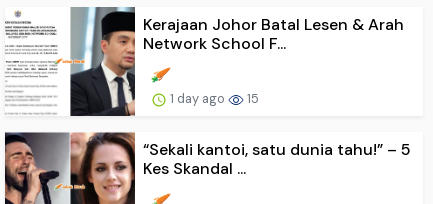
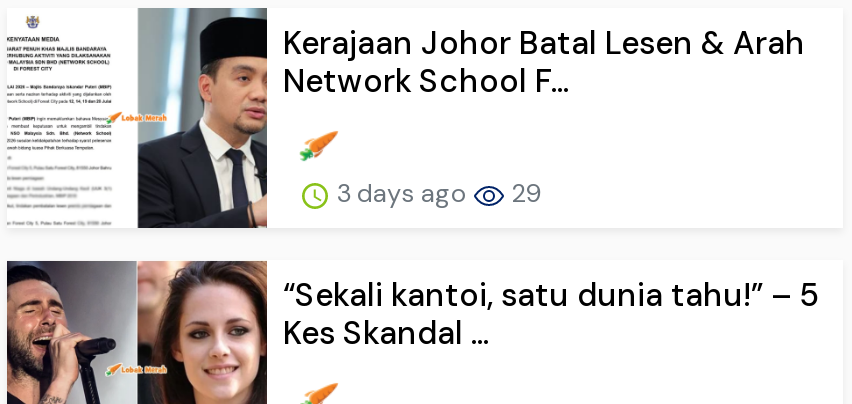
[167,90,228,107] 1 day ago -> [331,177,473,211] 3 days ago
[244,90,259,107] 15 -> [505,177,541,211] 29

